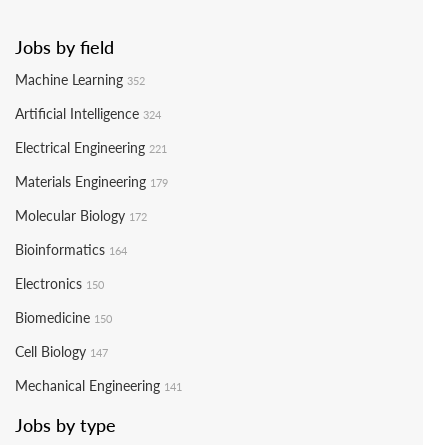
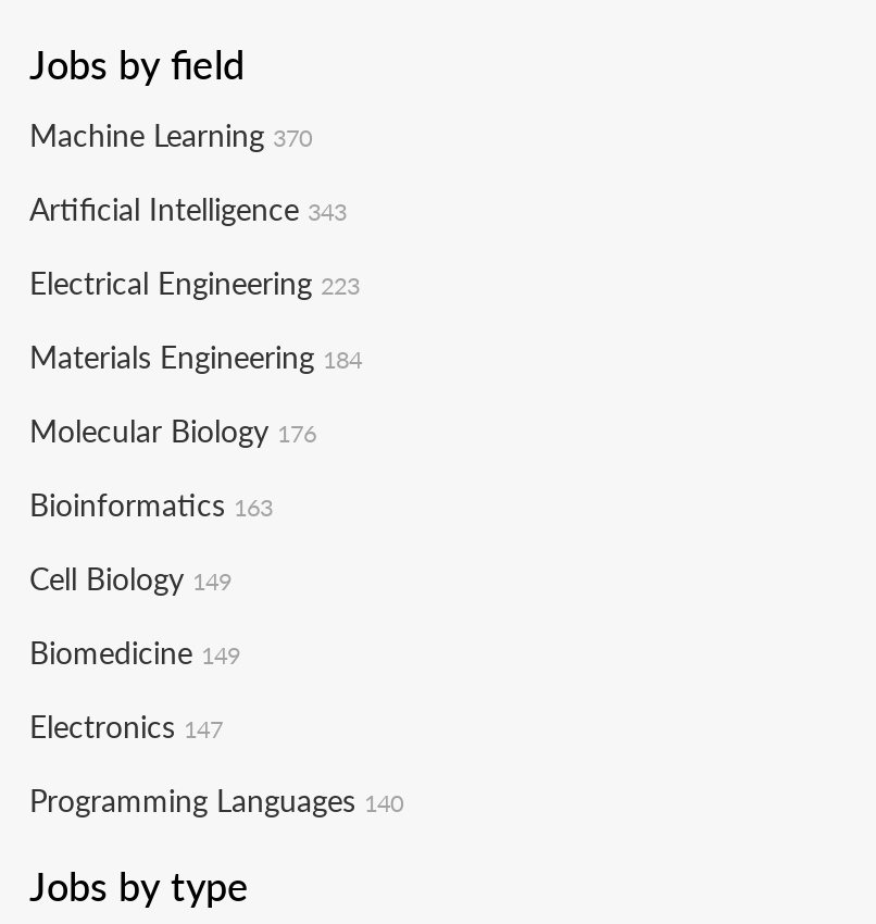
[15,69,145,89] Machine Learning 352 -> [29,112,312,155] Machine Learning 370
[15,103,161,123] Artificial Intelligence 324 -> [29,186,347,229] Artificial Intelligence 343
[15,137,167,157] Electrical Engineering 221 -> [29,260,360,303] Electrical Engineering 223
[15,171,168,191] Materials Engineering 179 -> [29,334,362,377] Materials Engineering 184
[15,205,147,225] Molecular Biology 172 -> [29,408,316,451] Molecular Biology 176
[15,239,127,259] Bioinformatics 164 -> [29,482,273,525] Bioinformatics 163
[15,273,104,293] Electronics 150 -> [29,555,231,599] Cell Biology 149
[15,307,112,327] Biomedicine 150 -> [29,629,240,673] Biomedicine 149
[15,341,108,361] Cell Biology 147 -> [29,703,223,747] Electronics 147
[15,375,182,395] Mechanical Engineering 141 -> [29,777,403,821] Programming Languages 140

